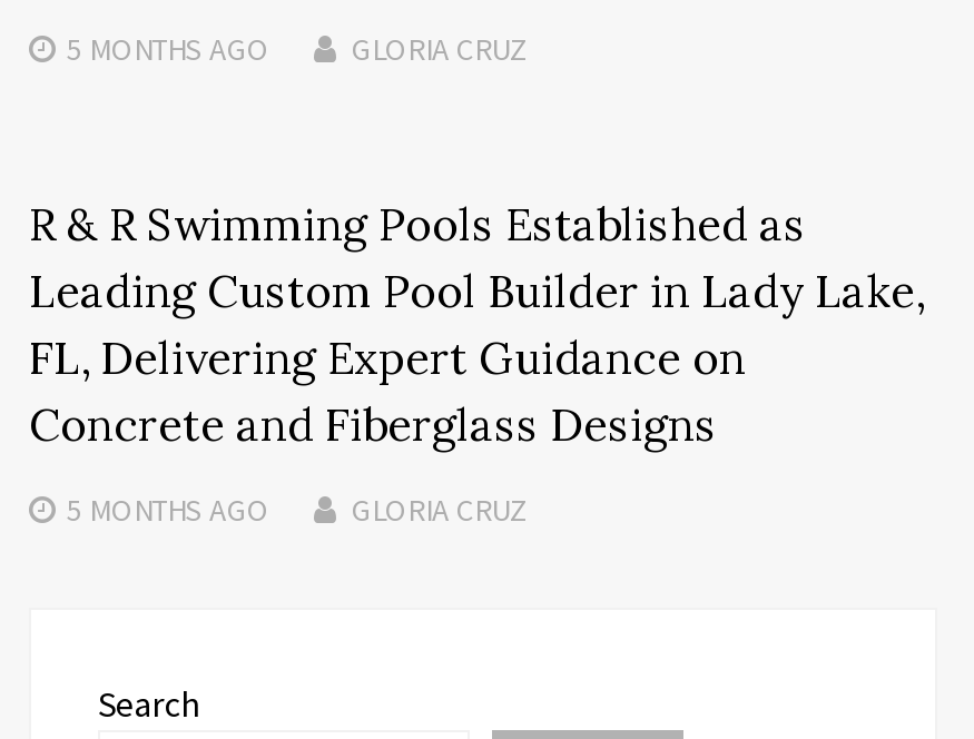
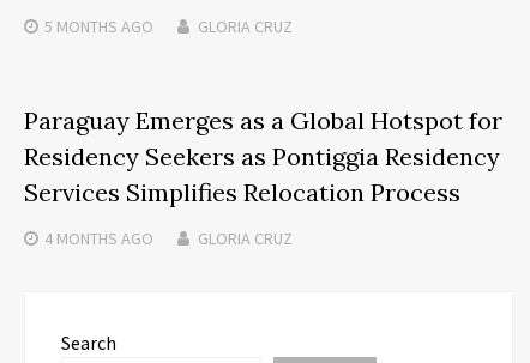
[29,196,924,452] R & R Swimming Pools Established as | Leading Custom Pool Builder in Lady Lake, | FL, Delivering Expert Guidance on | Concrete and Fiberglass Designs -> [24,106,502,207] Paraguay Emerges as a Global Hotspot for | Residency Seekers as Pontiggia Residency | Services Simplifies Relocation Process
[67,490,269,530] 5 MONTHS AGO -> [44,228,153,249] 4 MONTHS AGO

